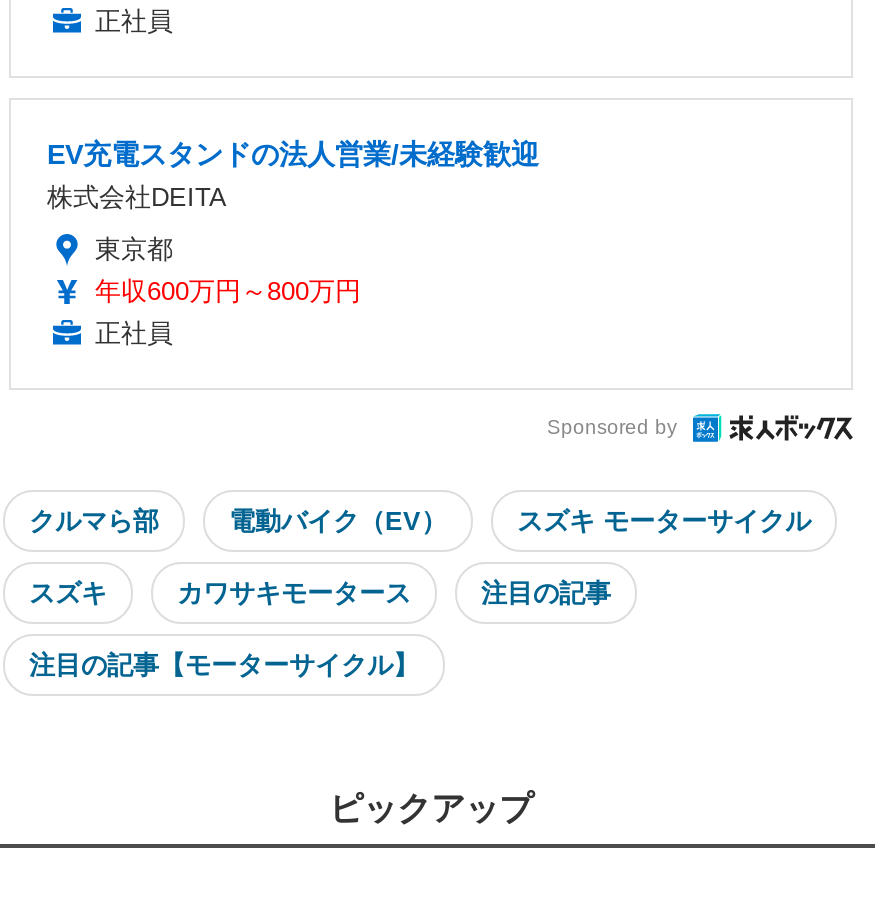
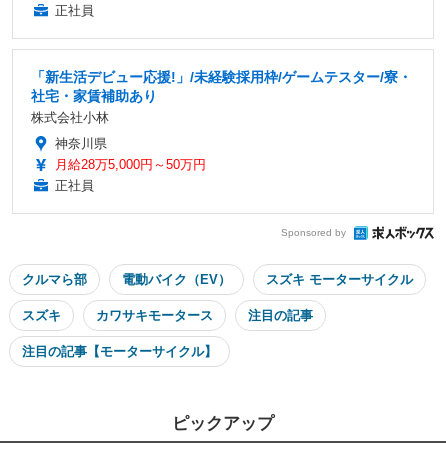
[47,138,539,212] EV充電スタンドの法人営業/未経験歓迎 | 株式会社DEITA -> [31,69,412,125] 「新生活デビュー応援!」/未経験採用枠/ゲームテスター/寮・ | 社宅・家賃補助あり | 株式会社小林
[95,234,361,306] 東京都 | 年収600万円～800万円 -> [55,136,206,172] 神奈川県 | 月給28万5,000円～50万円

